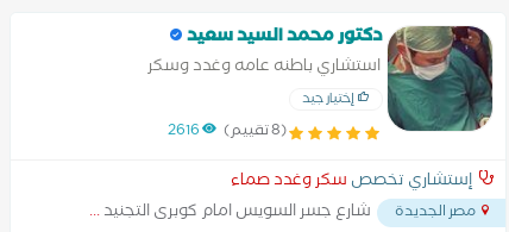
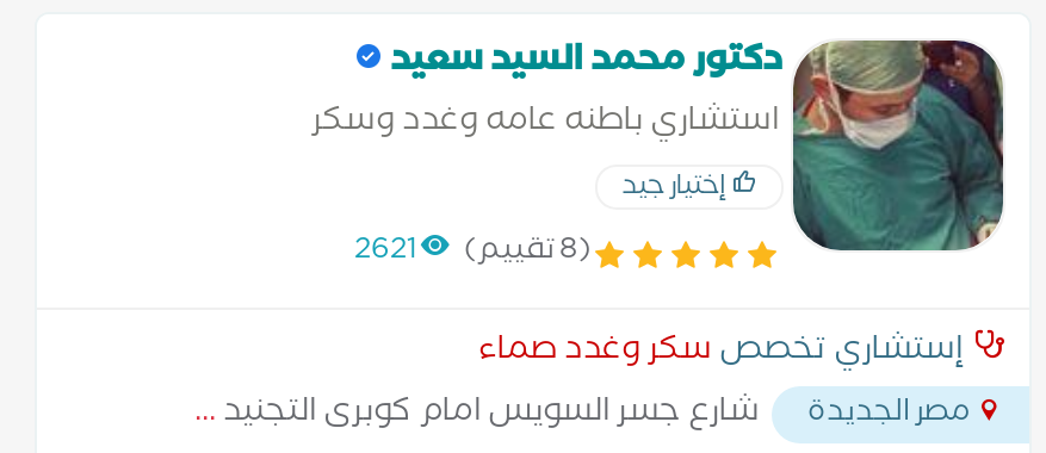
[168,119,200,146] 2616 -> [354,226,416,281] 2621

